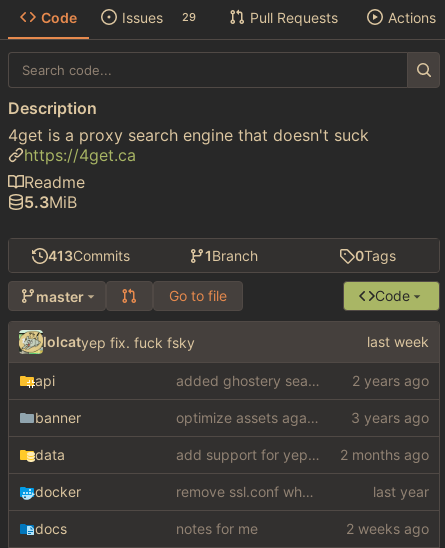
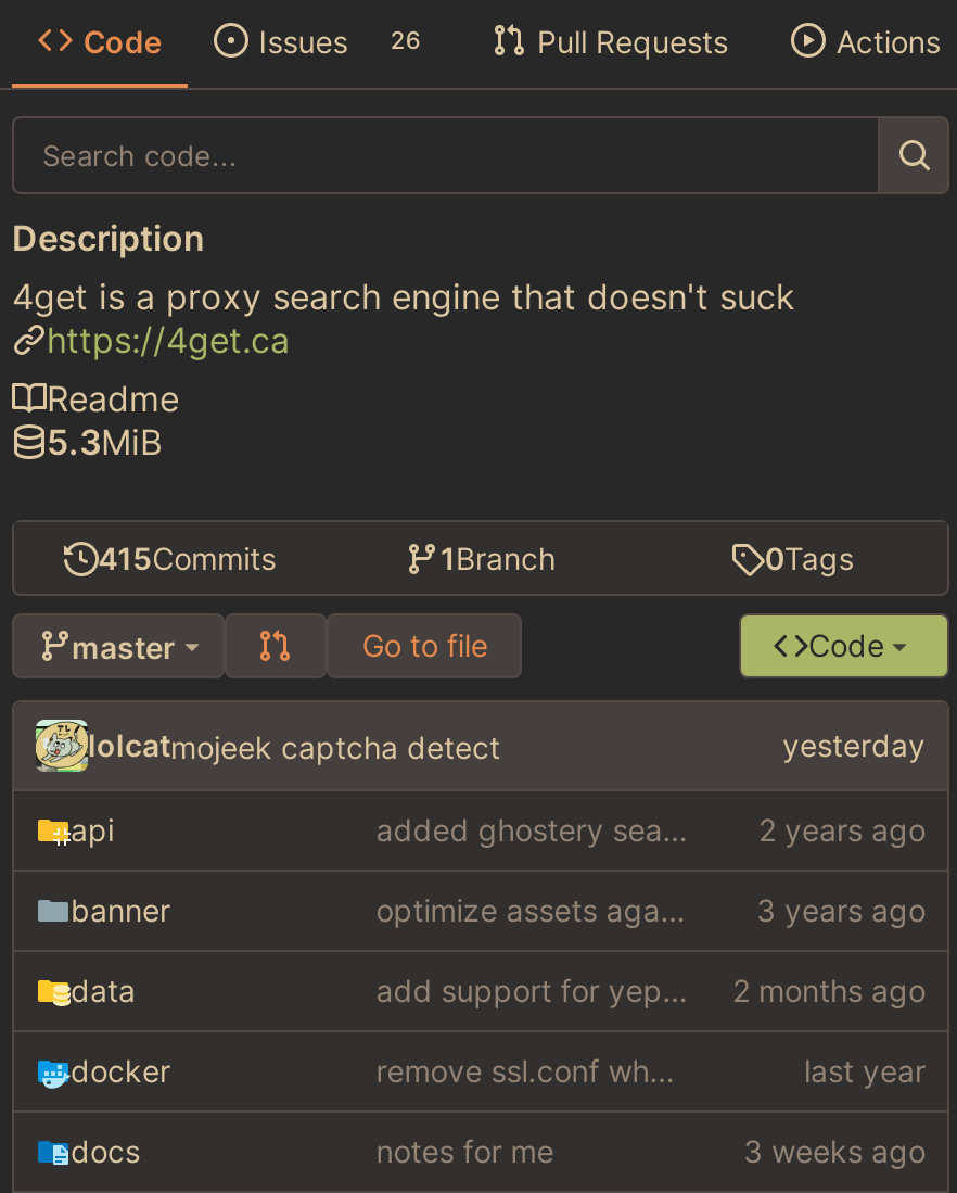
[122,9,196,26] Issues 29 -> [259,23,421,59] Issues 26
[48,247,130,264] 413Commits -> [98,540,276,576] 415Commits
[43,333,195,351] lolcatyep fix. fuck fsky -> [88,726,500,764] lolcatmojeek captcha detect

